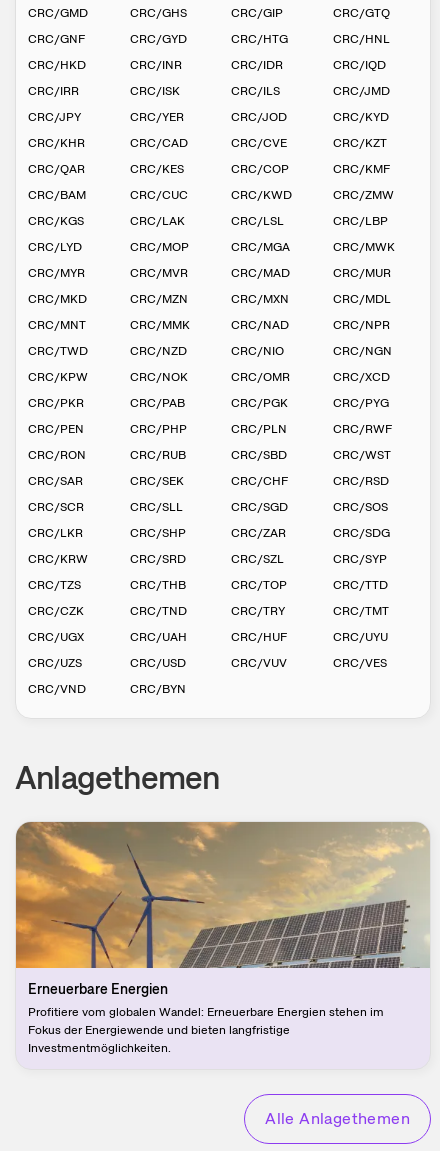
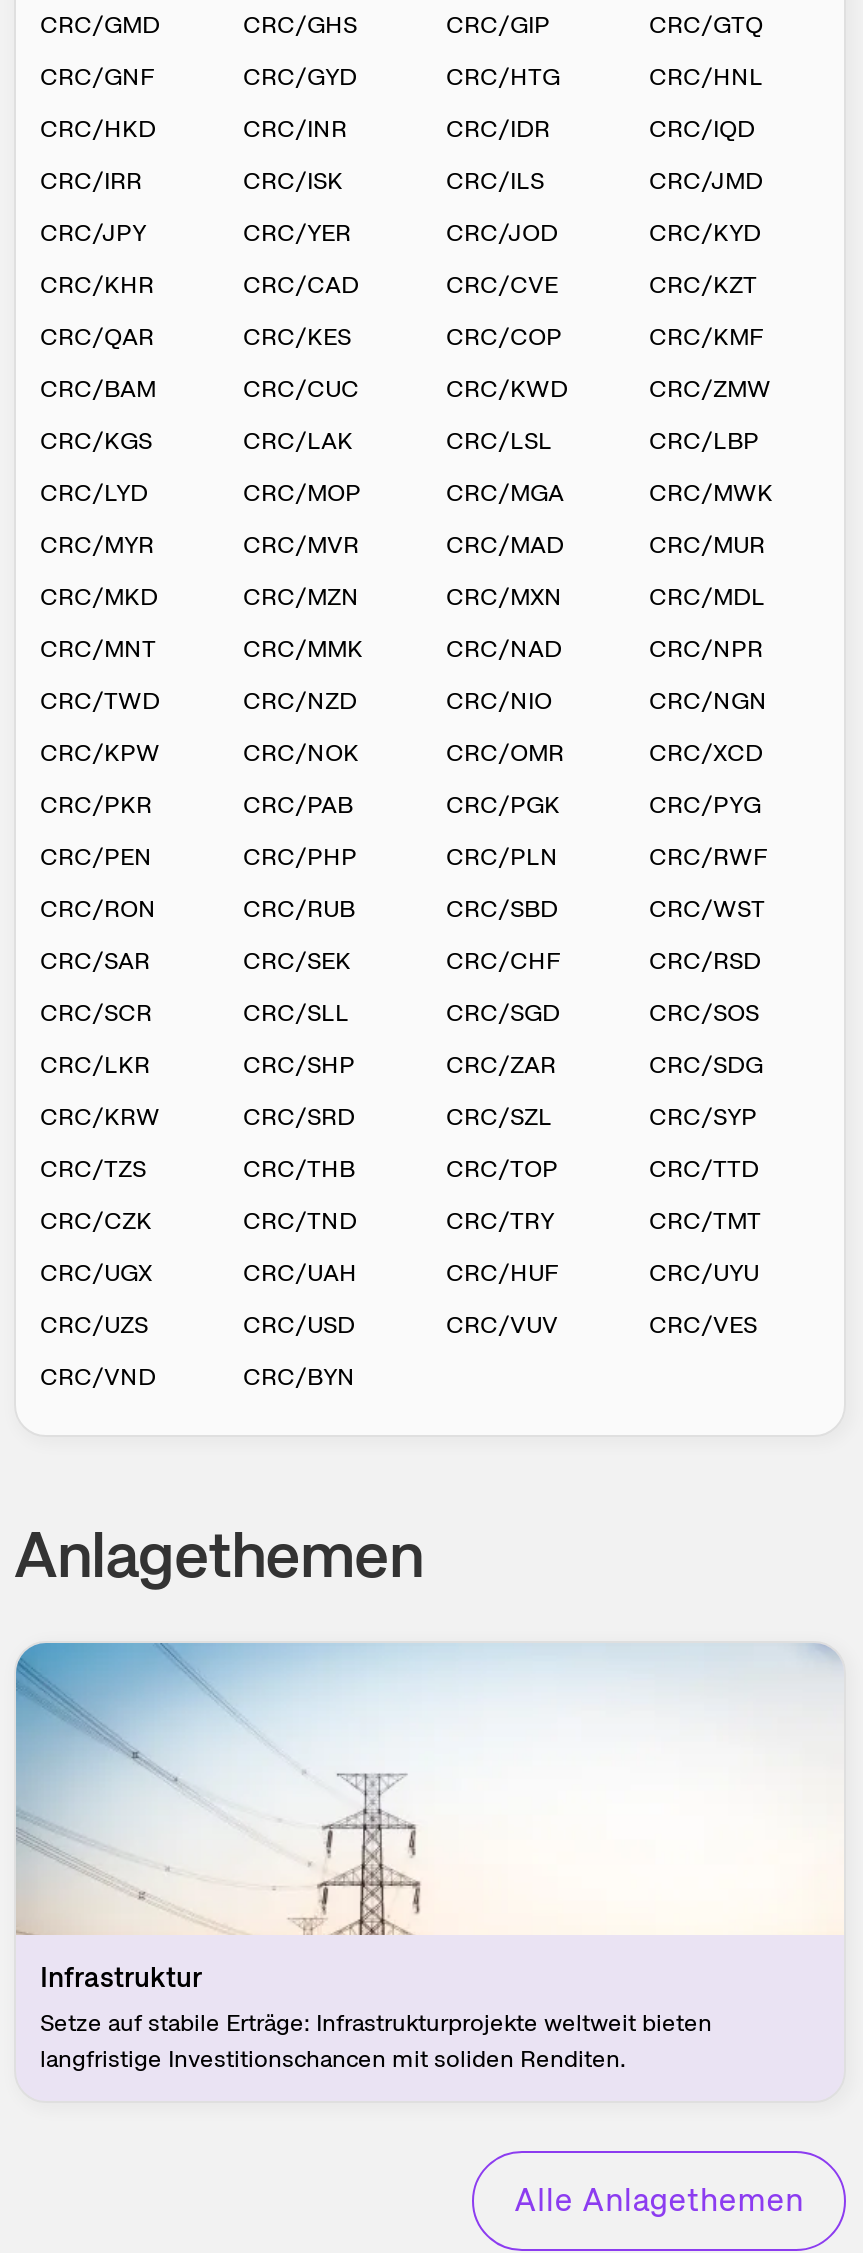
[15,821,430,1056] [image] | Erneuerbare Energien | Profitiere vom globalen Wandel: Erneuerbare Energien stehen im | Fokus der Energiewende und bieten langfristige | Investmentmöglichkeiten. -> [14,1641,844,2075] [image] | Infrastruktur | Setze auf stabile Erträge: Infrastrukturprojekte weltweit bieten | langfristige Investitionschancen mit soliden Renditen.

